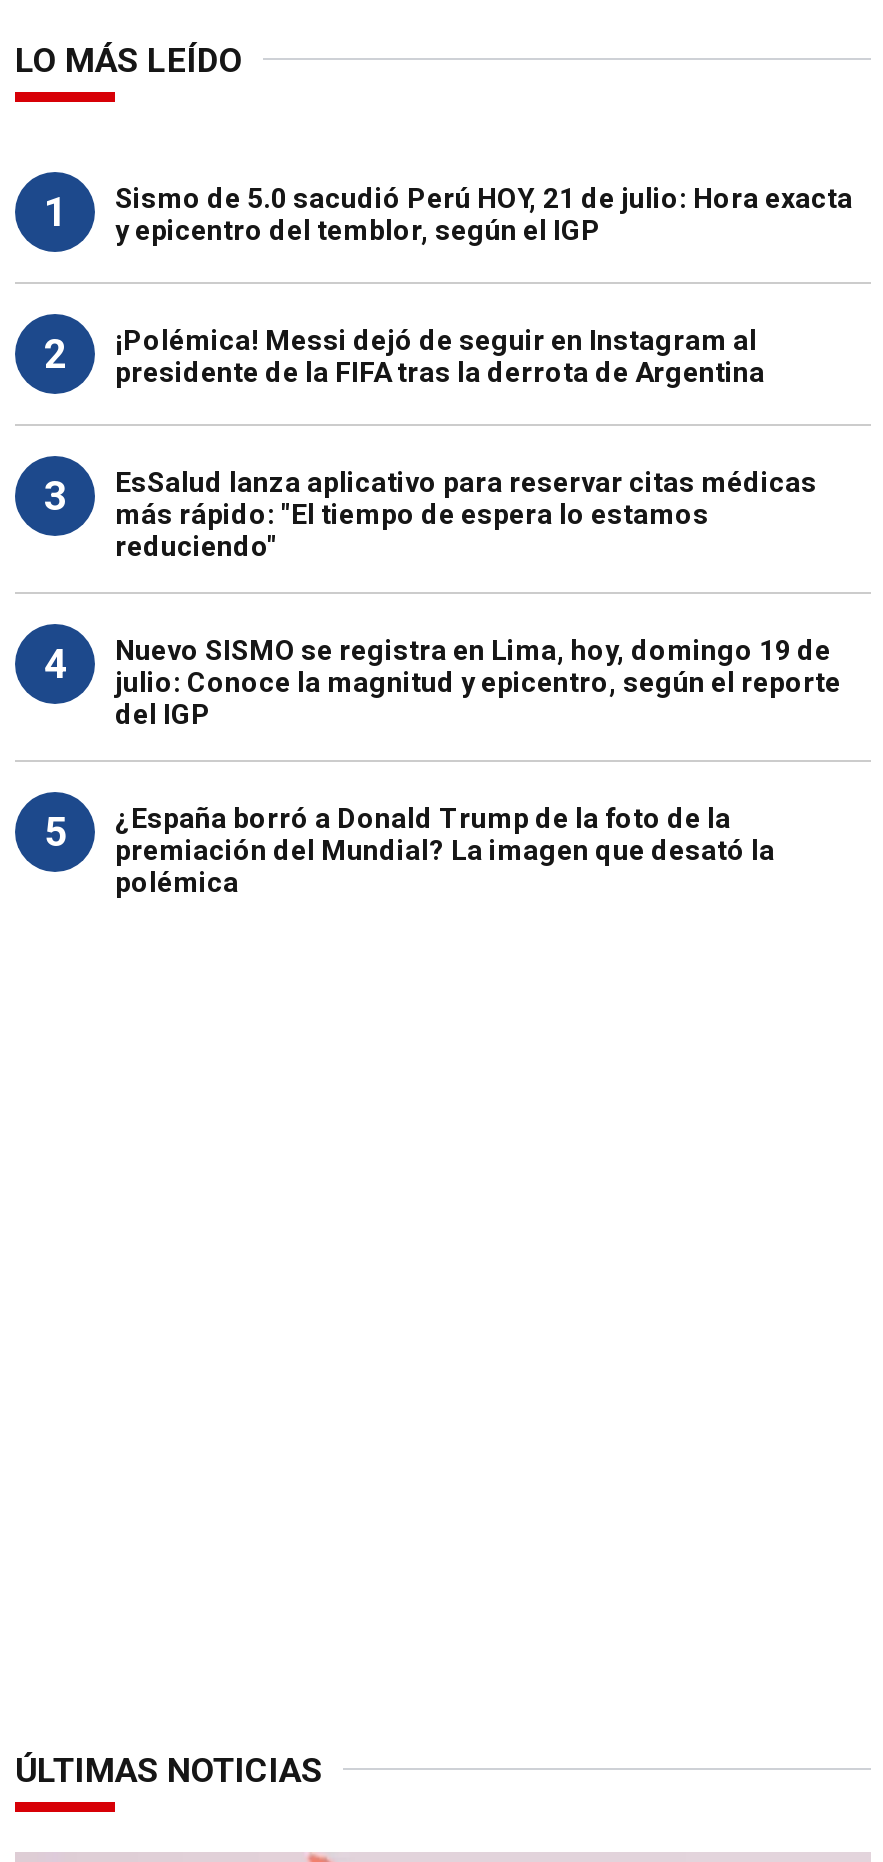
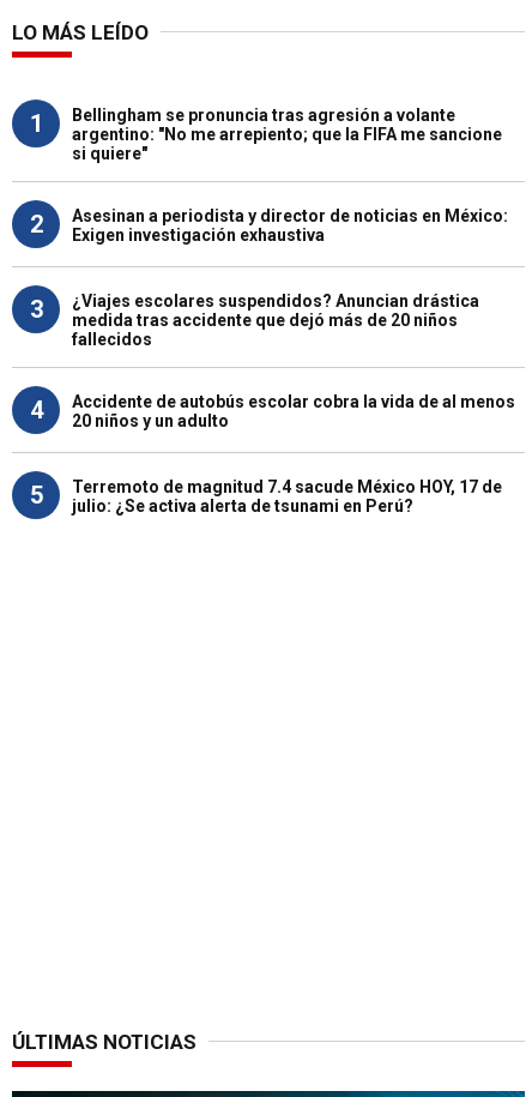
[115,181,853,245] Sismo de 5.0 sacudió Perú HOY, 21 de julio: Hora exacta | y epicentro del temblor, según el IGP -> [72,105,502,163] Bellingham se pronuncia tras agresión a volante | argentino: "No me arrepiento; que la FIFA me sancione | si quiere"
[115,323,765,387] ¡Polémica! Messi dejó de seguir en Instagram al | presidente de la FIFA tras la derrota de Argentina -> [72,206,508,244] Asesinan a periodista y director de noticias en México: | Exigen investigación exhaustiva
[115,465,817,561] EsSalud lanza aplicativo para reservar citas médicas | más rápido: "El tiempo de espera lo estamos | reduciendo" -> [72,291,479,348] ¿Viajes escolares suspendidos? Anuncian drástica | medida tras accidente que dejó más de 20 niños | fallecidos
[115,633,841,729] Nuevo SISMO se registra en Lima, hoy, domingo 19 de | julio: Conoce la magnitud y epicentro, según el reporte | del IGP -> [72,392,515,430] Accidente de autobús escolar cobra la vida de al menos | 20 niños y un adulto
[115,801,775,897] ¿España borró a Donald Trump de la foto de la | premiación del Mundial? La imagen que desató la | polémica -> [72,477,502,515] Terremoto de magnitud 7.4 sacude México HOY, 17 de | julio: ¿Se activa alerta de tsunami en Perú?

